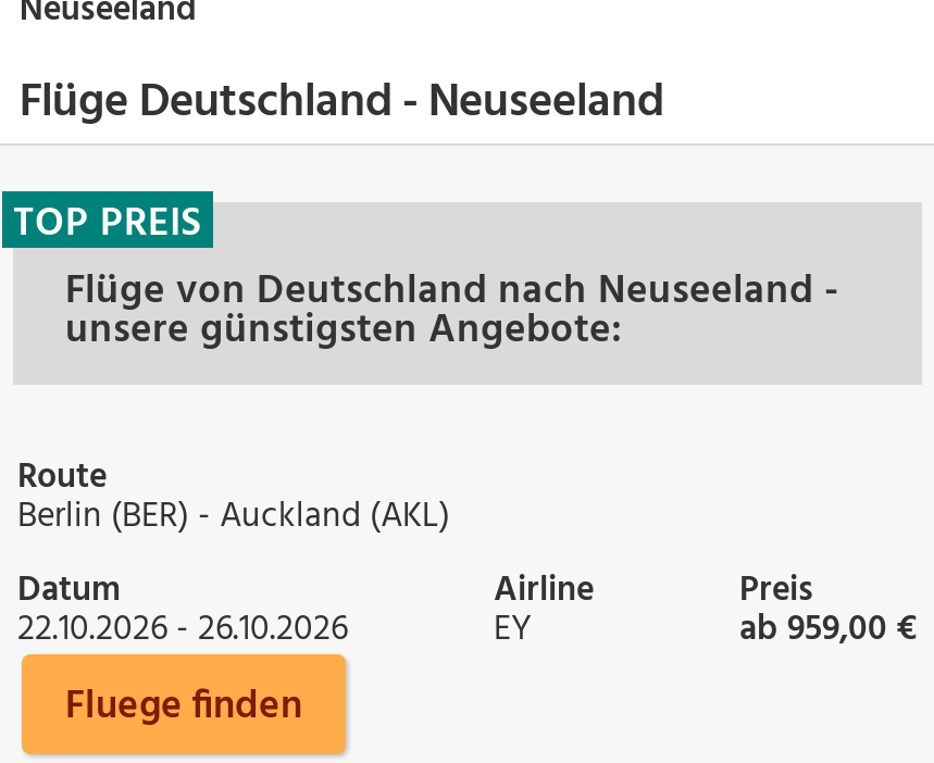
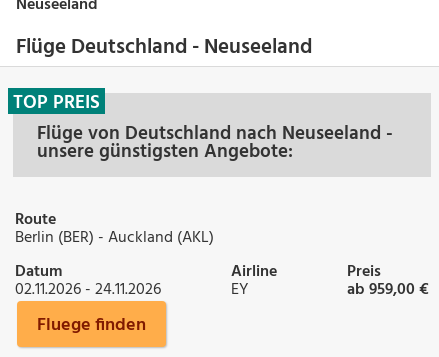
[17,602,348,659] 22.10.2026 - 26.10.2026 -> [15,277,161,303] 02.11.2026 - 24.11.2026

